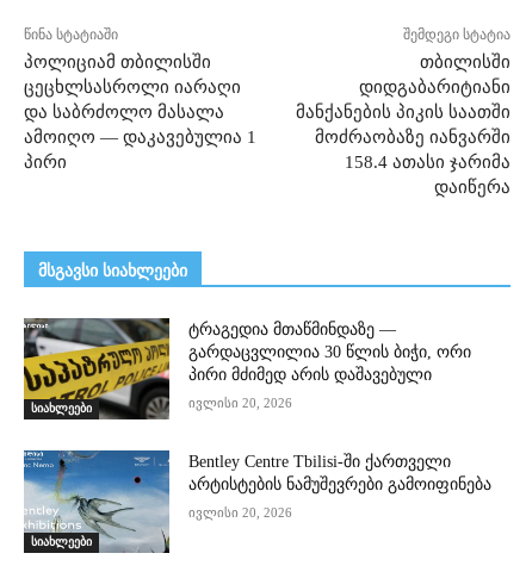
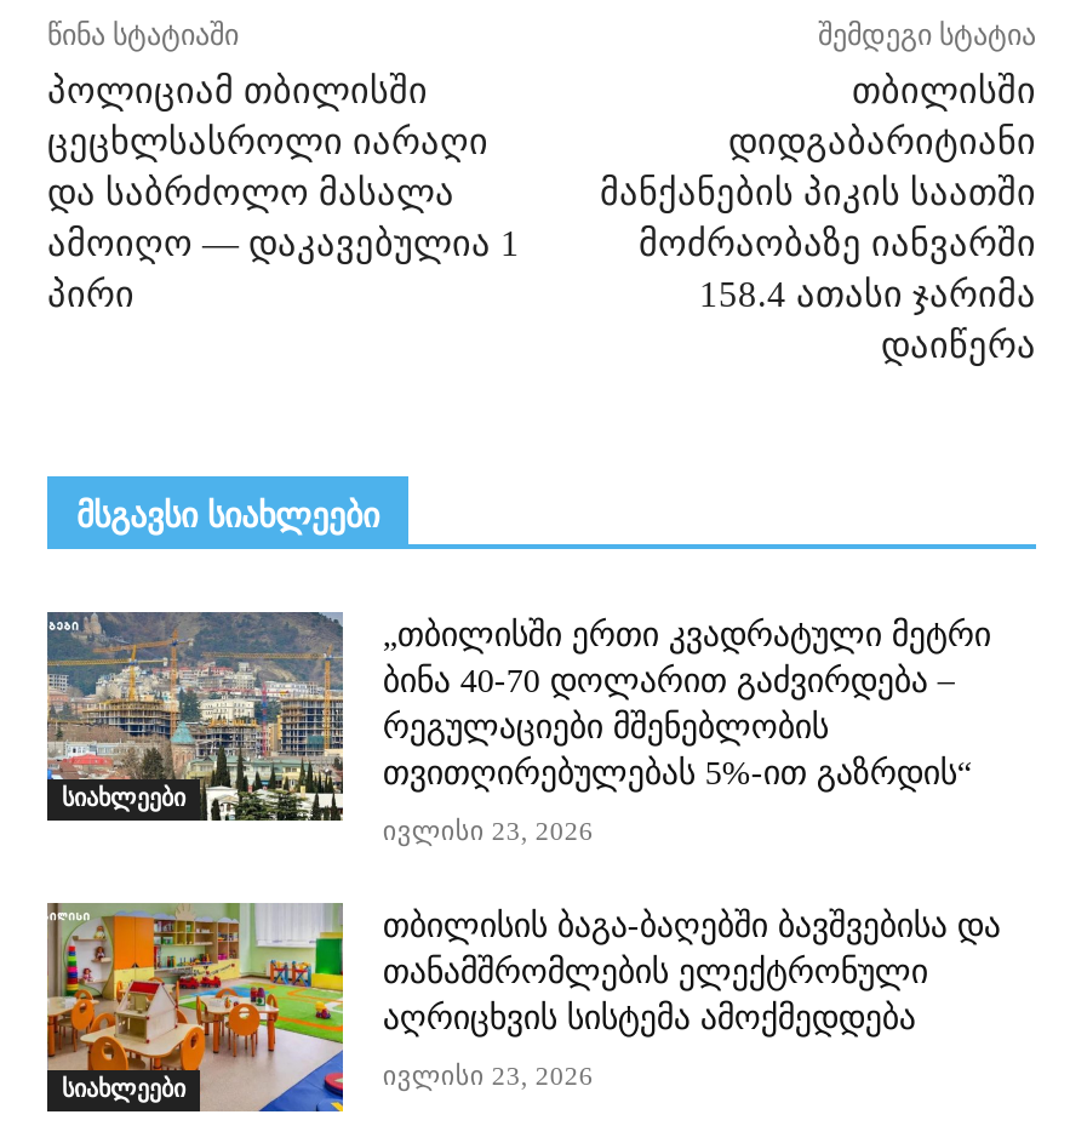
[23,317,472,421] [image] | ტრაგედია მთაწმინდაზე — | გარდაცვლილია 30 წლის ბიჭი, ორი | პირი მძიმედ არის დაშავებული -> [45,611,991,824] [image] | „თბილისში ერთი კვადრატული მეტრი | ბინა 40-70 დოლარით გაძვირდება – | რეგულაციები მშენებლობის | თვითღირებულებას 5%-ით გაზრდის“
[189,395,293,410] ივლისი 20, 2026 -> [383,816,594,845] ივლისი 23, 2026
[23,449,492,554] [image] | Bentley Centre Tbilisi-ში ქართველი | არტისტების ნამუშევრები გამოიფინება -> [45,899,1001,1115] [image] | თბილისის ბაგა-ბაღებში ბავშვებისა და | თანამშრომლების ელექტრონული | აღრიცხვის სისტემა ამოქმედდება
[189,506,293,520] ივლისი 20, 2026 -> [383,1061,594,1090] ივლისი 23, 2026

